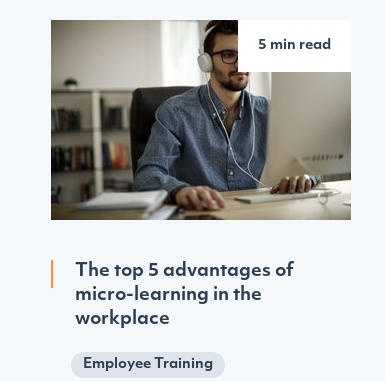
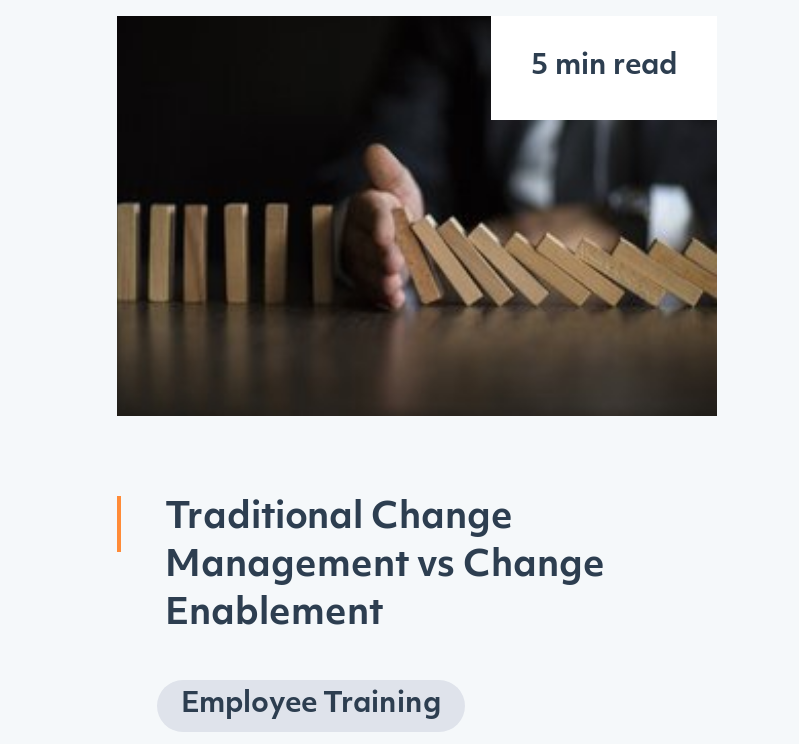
[50,19,352,221] [image] -> [115,14,719,418] [image]
[75,262,294,329] The top 5 advantages of | micro-learning in the | workplace -> [165,500,605,634] Traditional Change | Management vs Change | Enablement

